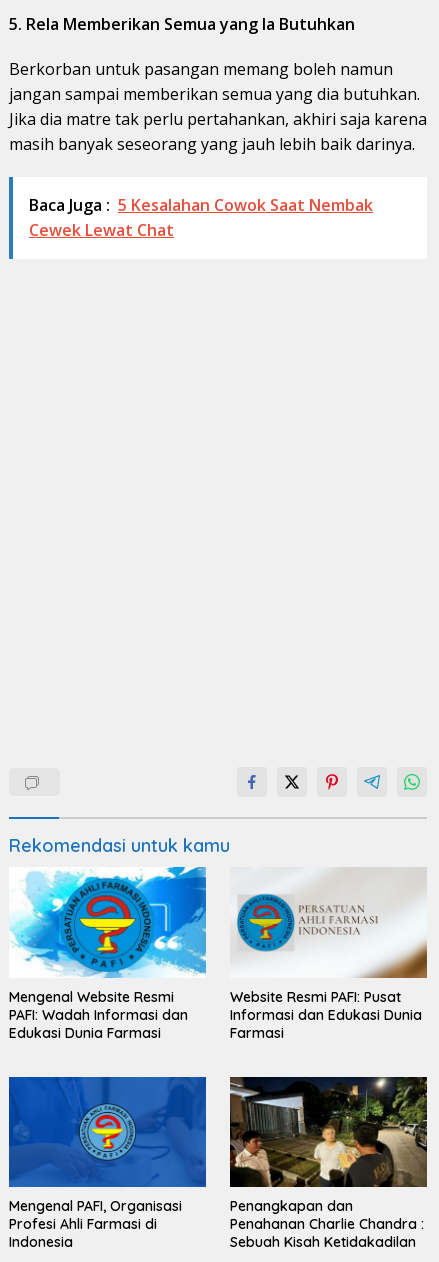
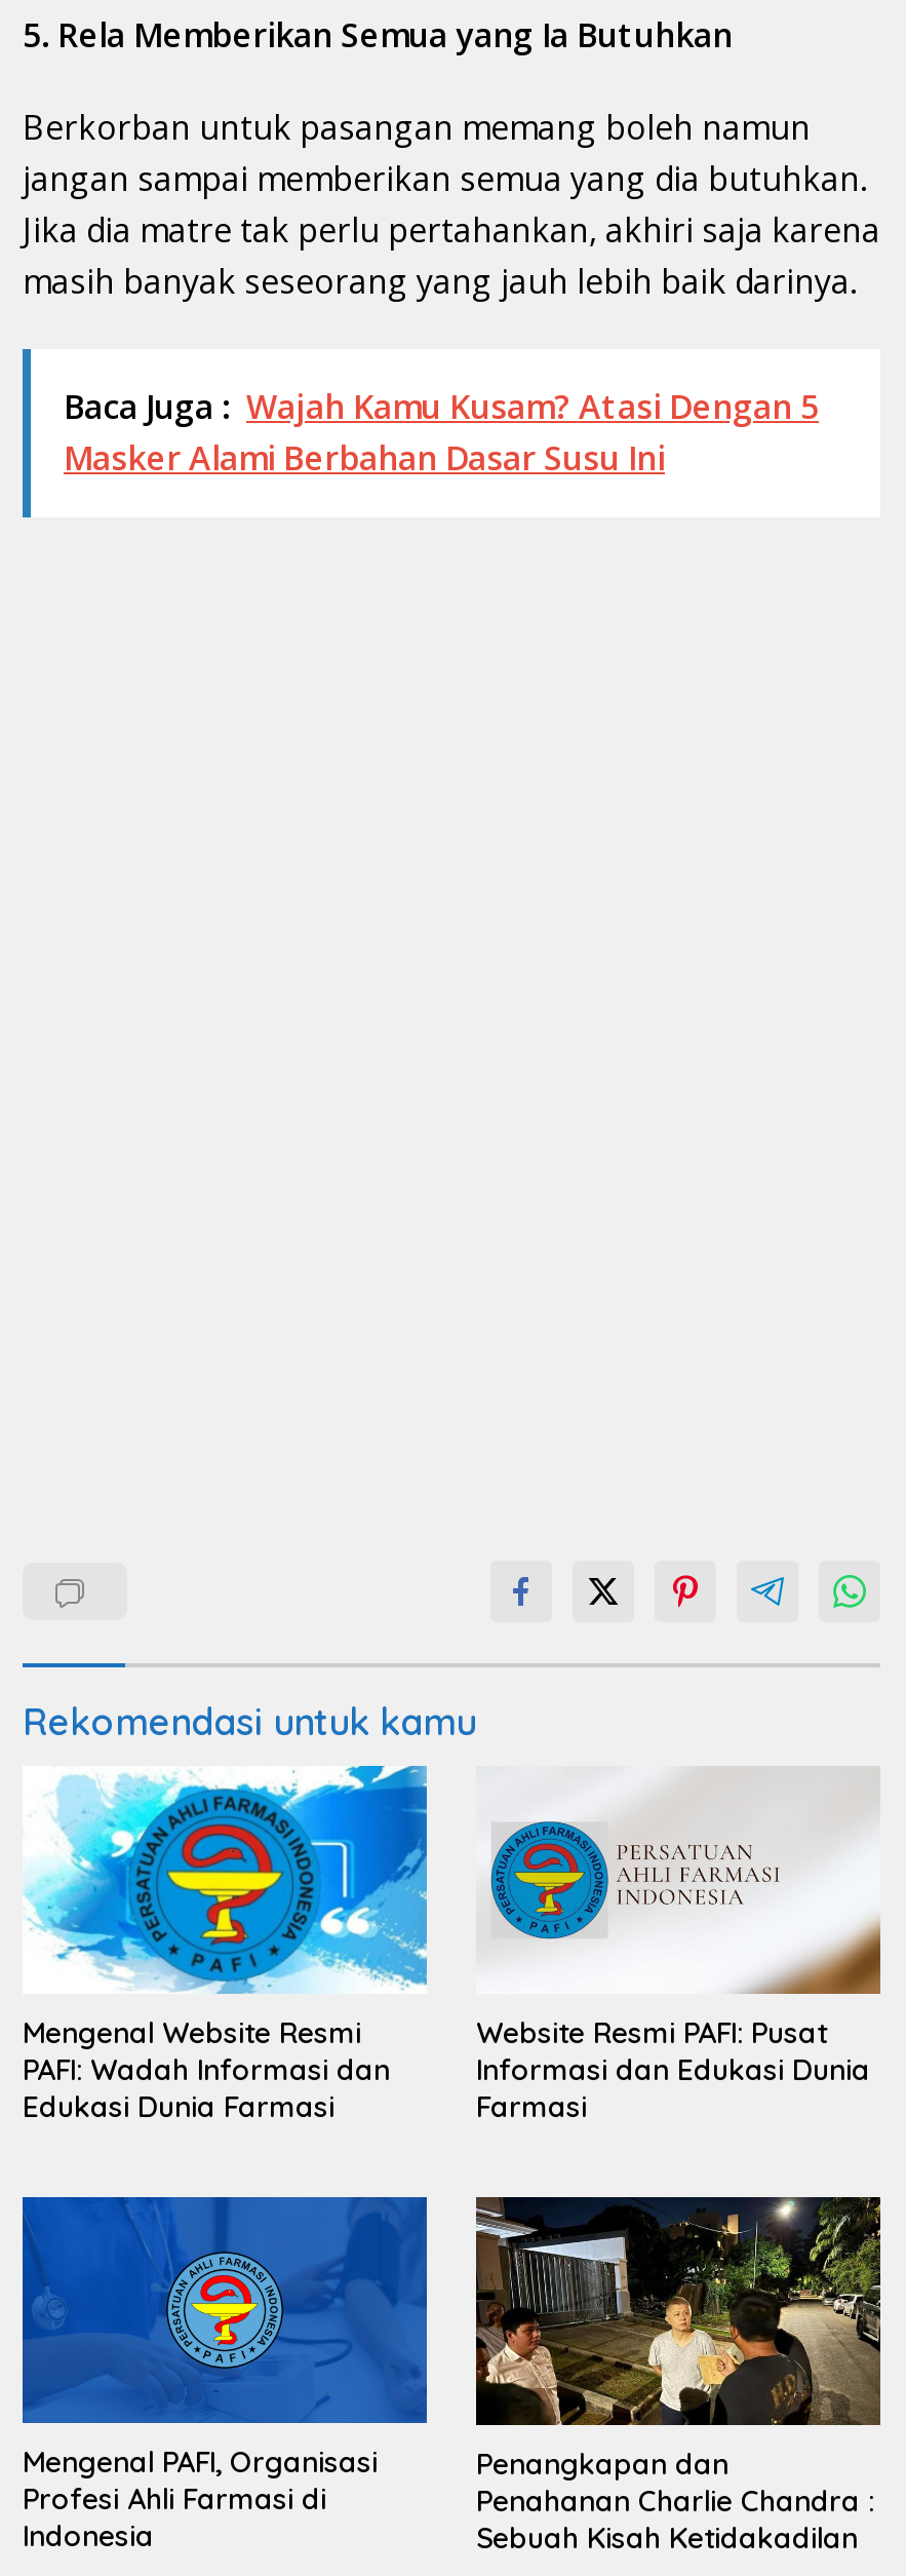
[29,194,373,241] Baca Juga : 5 Kesalahan Cowok Saat Nembak | Cewek Lewat Chat -> [64,384,819,480] Baca Juga : Wajah Kamu Kusam? Atasi Dengan 5 | Masker Alami Berbahan Dasar Susu Ini

